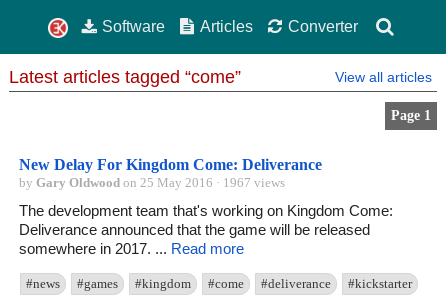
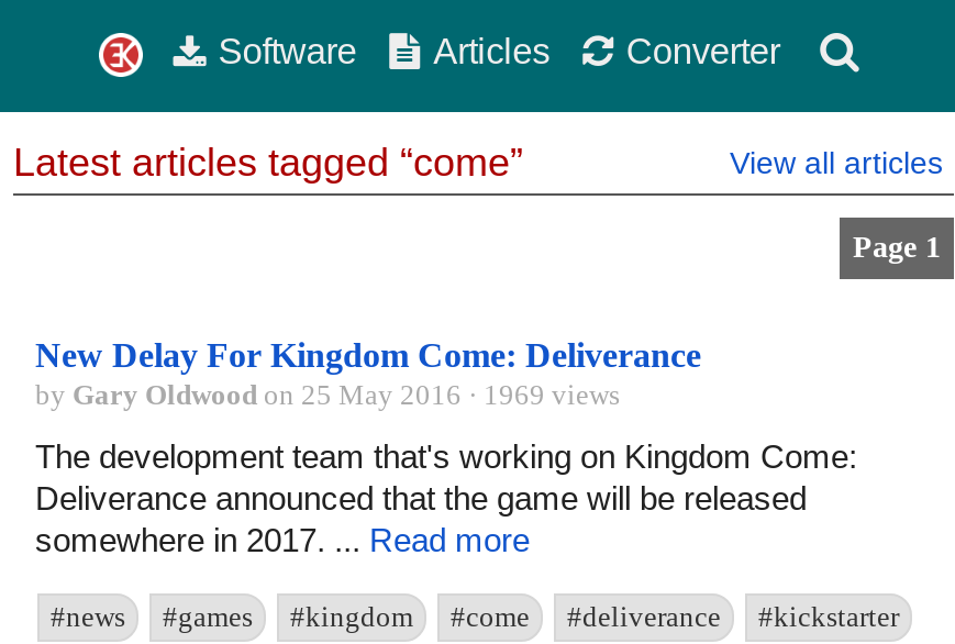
[19,175,285,190] by Gary Oldwood on 25 May 2016 · 1967 views -> [35,379,620,412] by Gary Oldwood on 25 May 2016 · 1969 views

